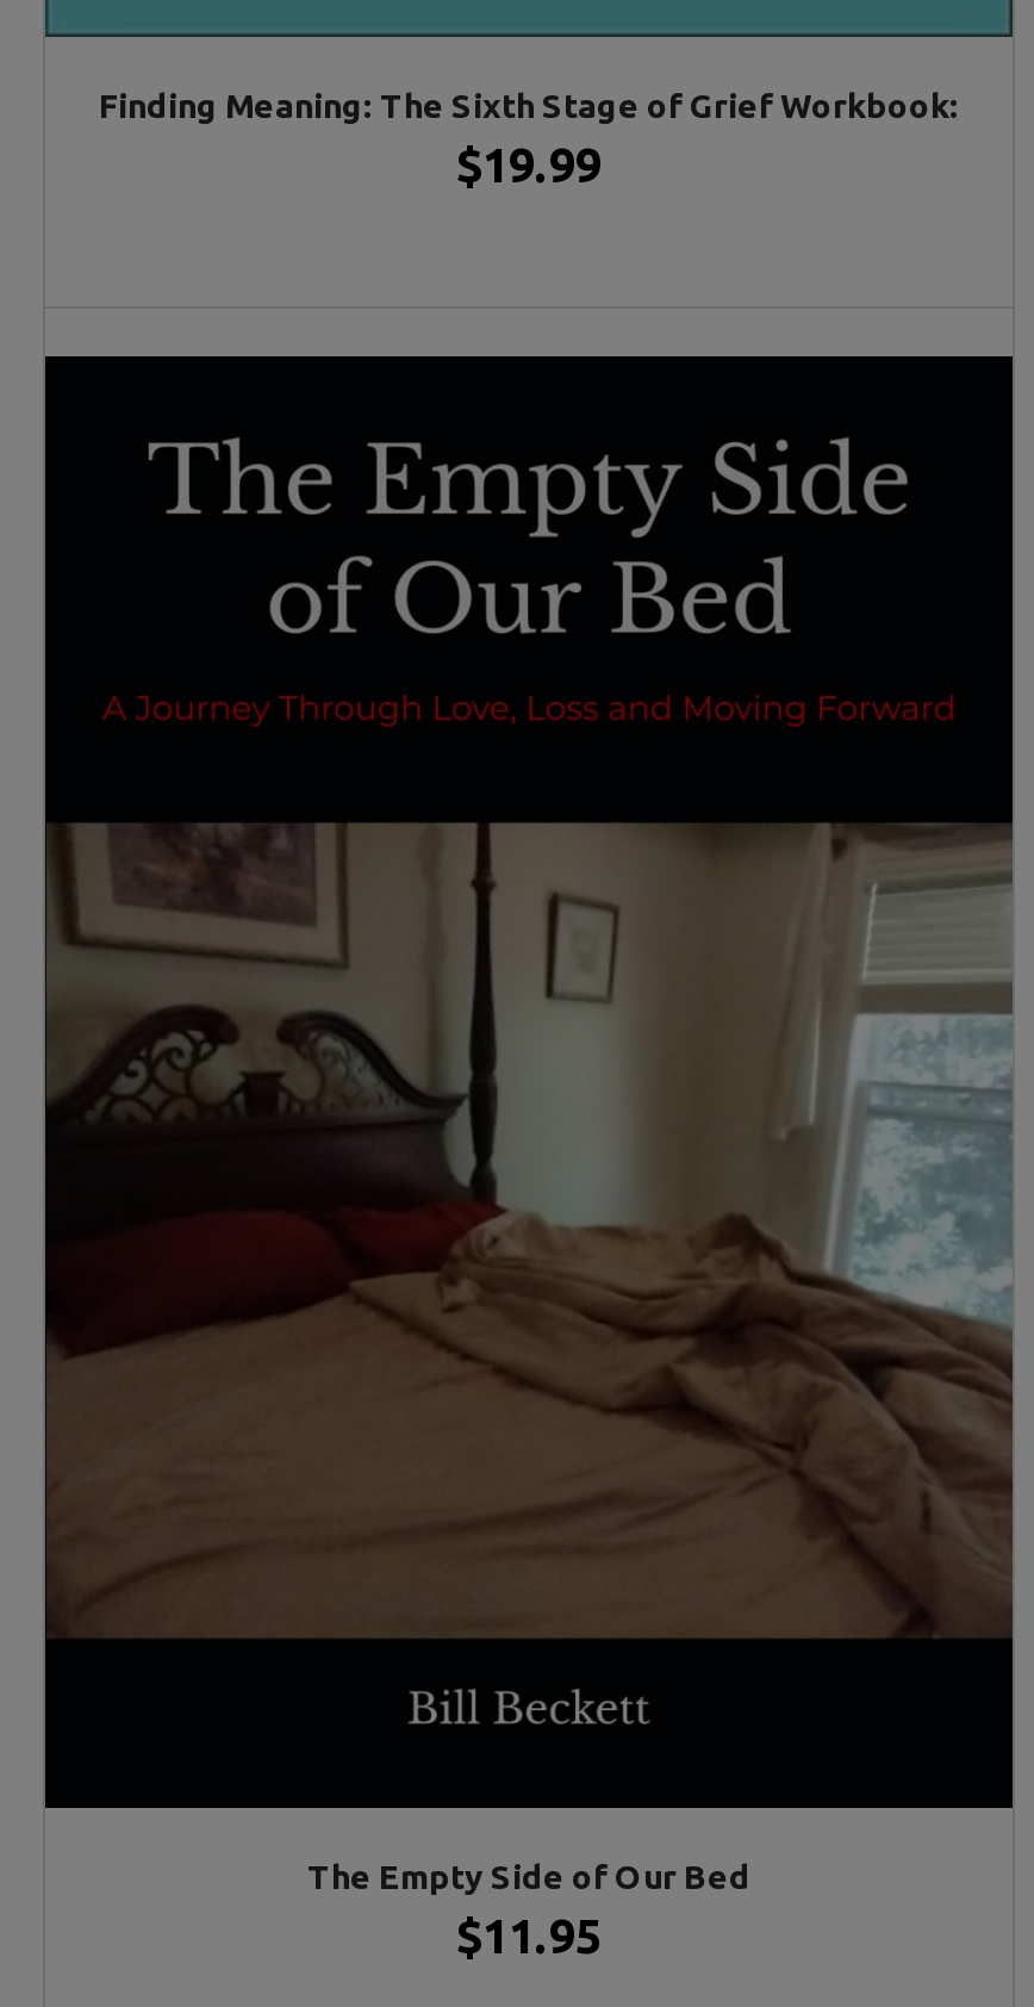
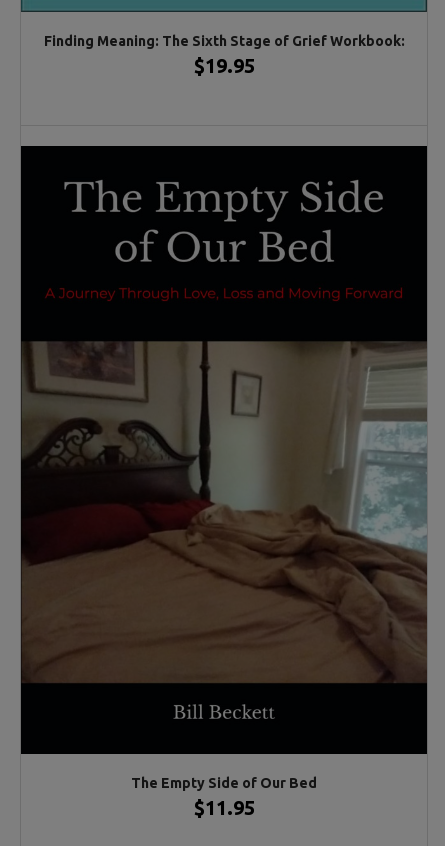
[456,137,602,192] $19.99 -> [193,54,254,77] $19.95

